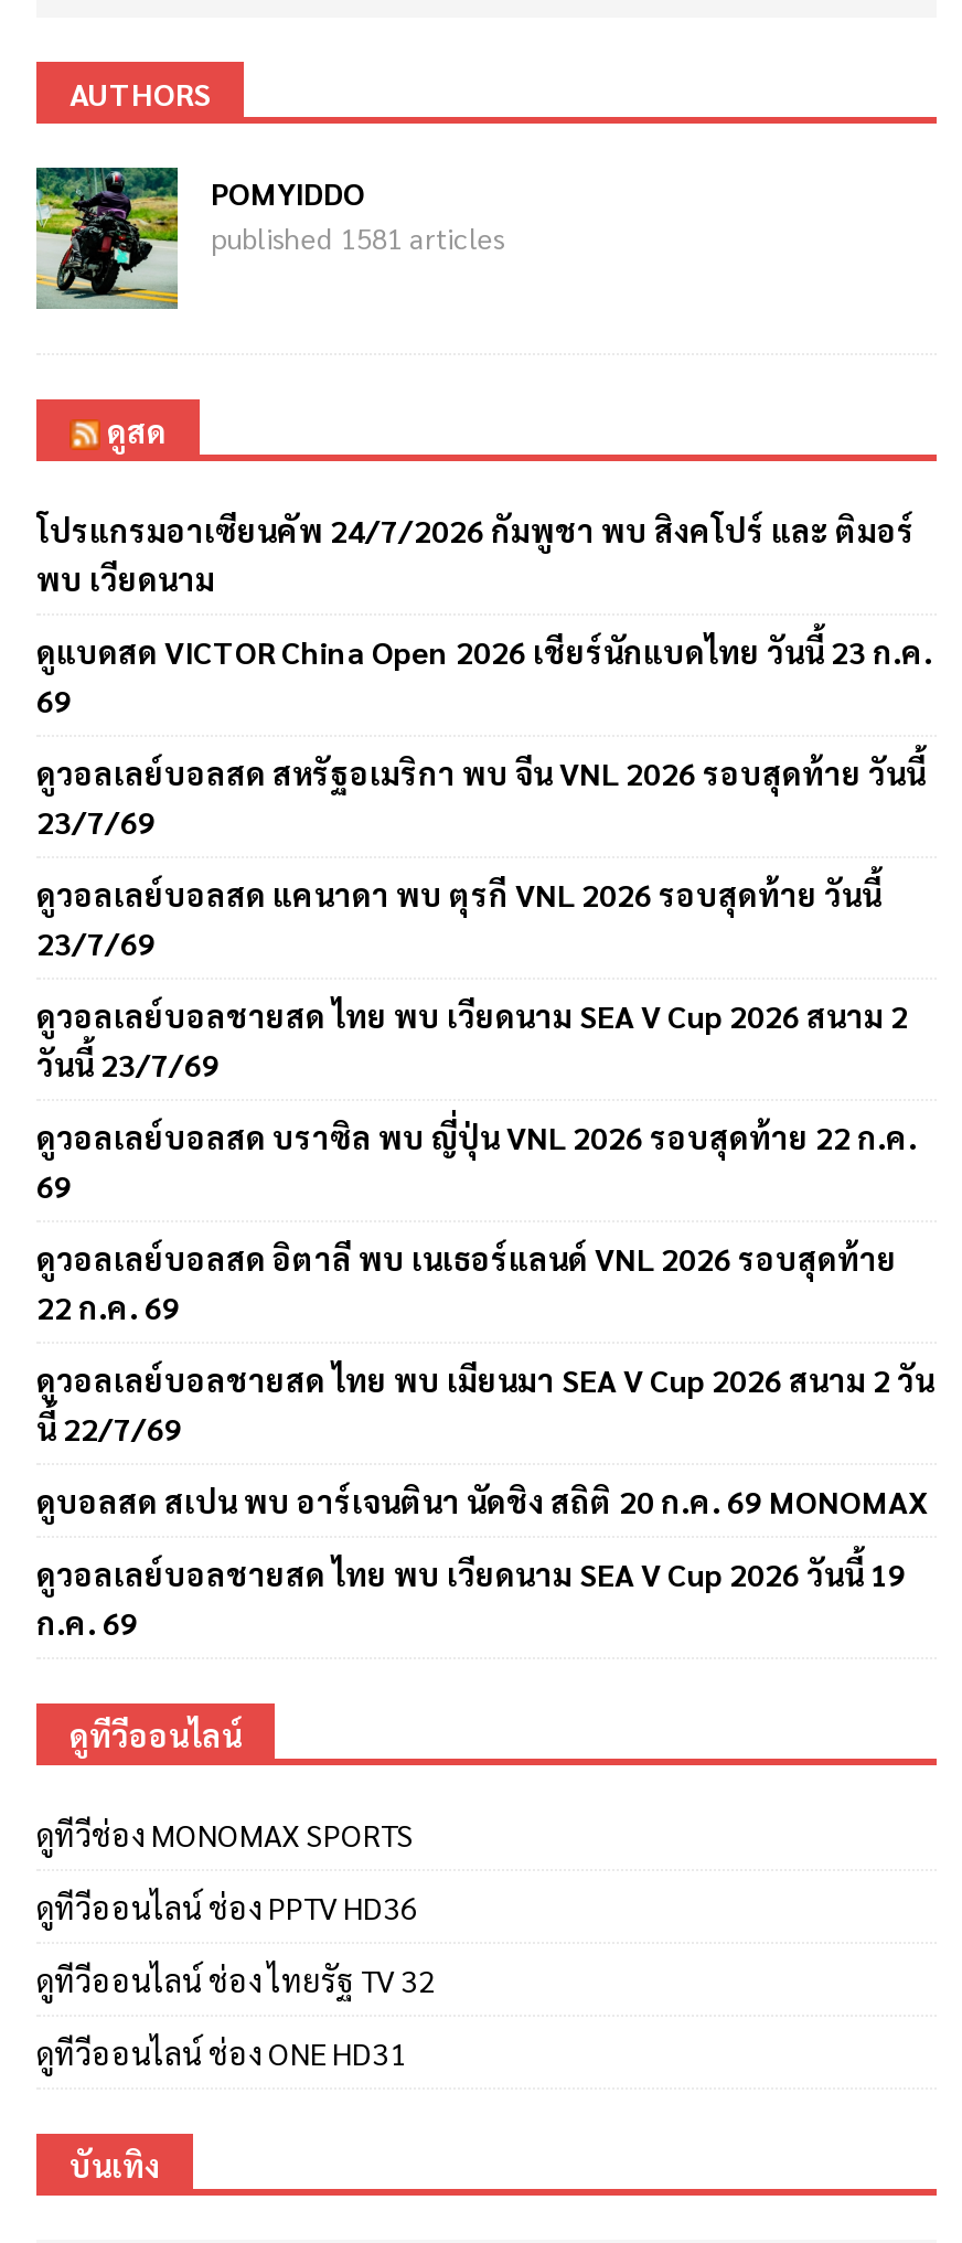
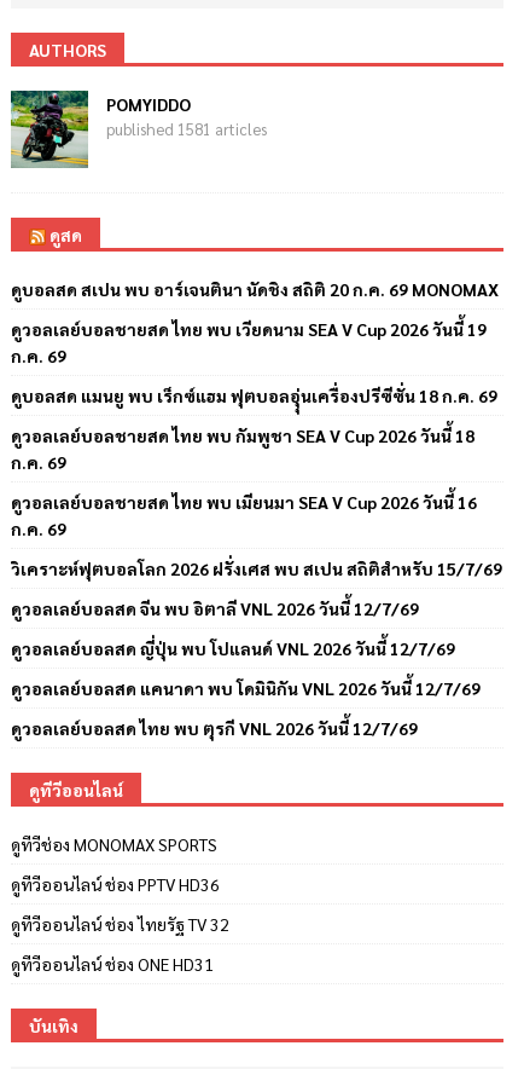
[36,509,934,1446] โปรแกรมอาเซียนคัพ 24/7/2026 กัมพูชา พบ สิงคโปร์ และ ติมอร์ | พบ เวียดนาม | ดูแบดสด VICTOR China Open 2026 เชียร์นักแบดไทย วันนี้ 23 ก.ค. | 69 | ดูวอลเลย์บอลสด สหรัฐอเมริกา พบ จีน VNL 2026 รอบสุดท้าย วันนี้ | 23/7/69 | ดูวอลเลย์บอลสด แคนาดา พบ ตุรกี VNL 2026 รอบสุดท้าย วันนี้ | 23/7/69 | ดูวอลเลย์บอลชายสด ไทย พบ เวียดนาม SEA V Cup 2026 สนาม 2 | วันนี้ 23/7/69 | ดูวอลเลย์บอลสด บราซิล พบ ญี่ปุ่น VNL 2026 รอบสุดท้าย 22 ก.ค. | 69 | ดูวอลเลย์บอลสด อิตาลี พบ เนเธอร์แลนด์ VNL 2026 รอบสุดท้าย | 22 ก.ค. 69 | ดูวอลเลย์บอลชายสด ไทย พบ เมียนมา SEA V Cup 2026 สนาม 2 วัน | นี้ 22/7/69 -> none
moved [36,1480,928,1641] -> [11,278,499,366]: ดูบอลสด สเปน พบ อาร์เจนตินา นัดชิง สถิติ 20 ก.ค. 69 MONOMAX | ดูวอลเลย์บอลชายสด ไทย พบ เวียดนาม SEA V Cup 2026 วันนี้ 19 | ก.ค. 69
none -> [11,385,502,739] ดูบอลสด แมนยู พบ เร็กซ์แฮม ฟุตบอลอุุ่นเครื่องปรีซีซั่น 18 ก.ค. 69 | ดูวอลเลย์บอลชายสด ไทย พบ กัมพูชา SEA V Cup 2026 วันนี้ 18 | ก.ค. 69 | ดูวอลเลย์บอลชายสด ไทย พบ เมียนมา SEA V Cup 2026 วันนี้ 16 | ก.ค. 69 | วิเคราะห์ฟุตบอลโลก 2026 ฝรั่งเศส พบ สเปน สถิติสำหรับ 15/7/69 | ดูวอลเลย์บอลสด จีน พบ อิตาลี VNL 2026 วันนี้ 12/7/69 | ดูวอลเลย์บอลสด ญี่ปุ่น พบ โปแลนด์ VNL 2026 วันนี้ 12/7/69 | ดูวอลเลย์บอลสด แคนาดา พบ โดมินิกัน VNL 2026 วันนี้ 12/7/69 | ดูวอลเลย์บอลสด ไทย พบ ตุรกี VNL 2026 วันนี้ 12/7/69

